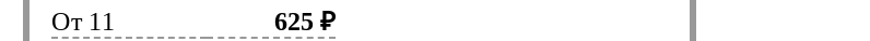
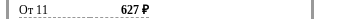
[274,5,336,36] 625 ₽ -> [121,2,149,16] 627 ₽

